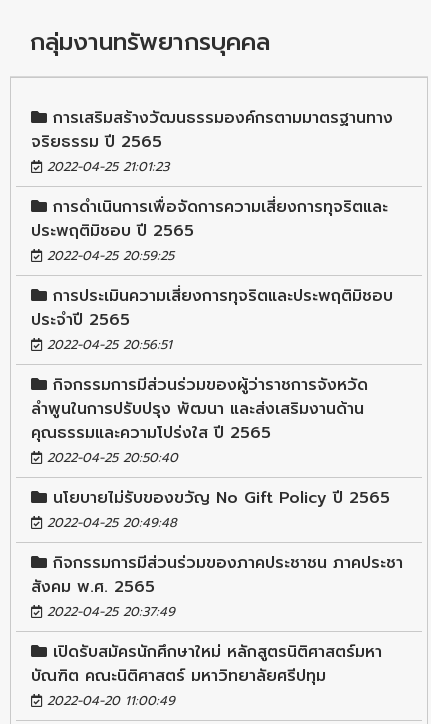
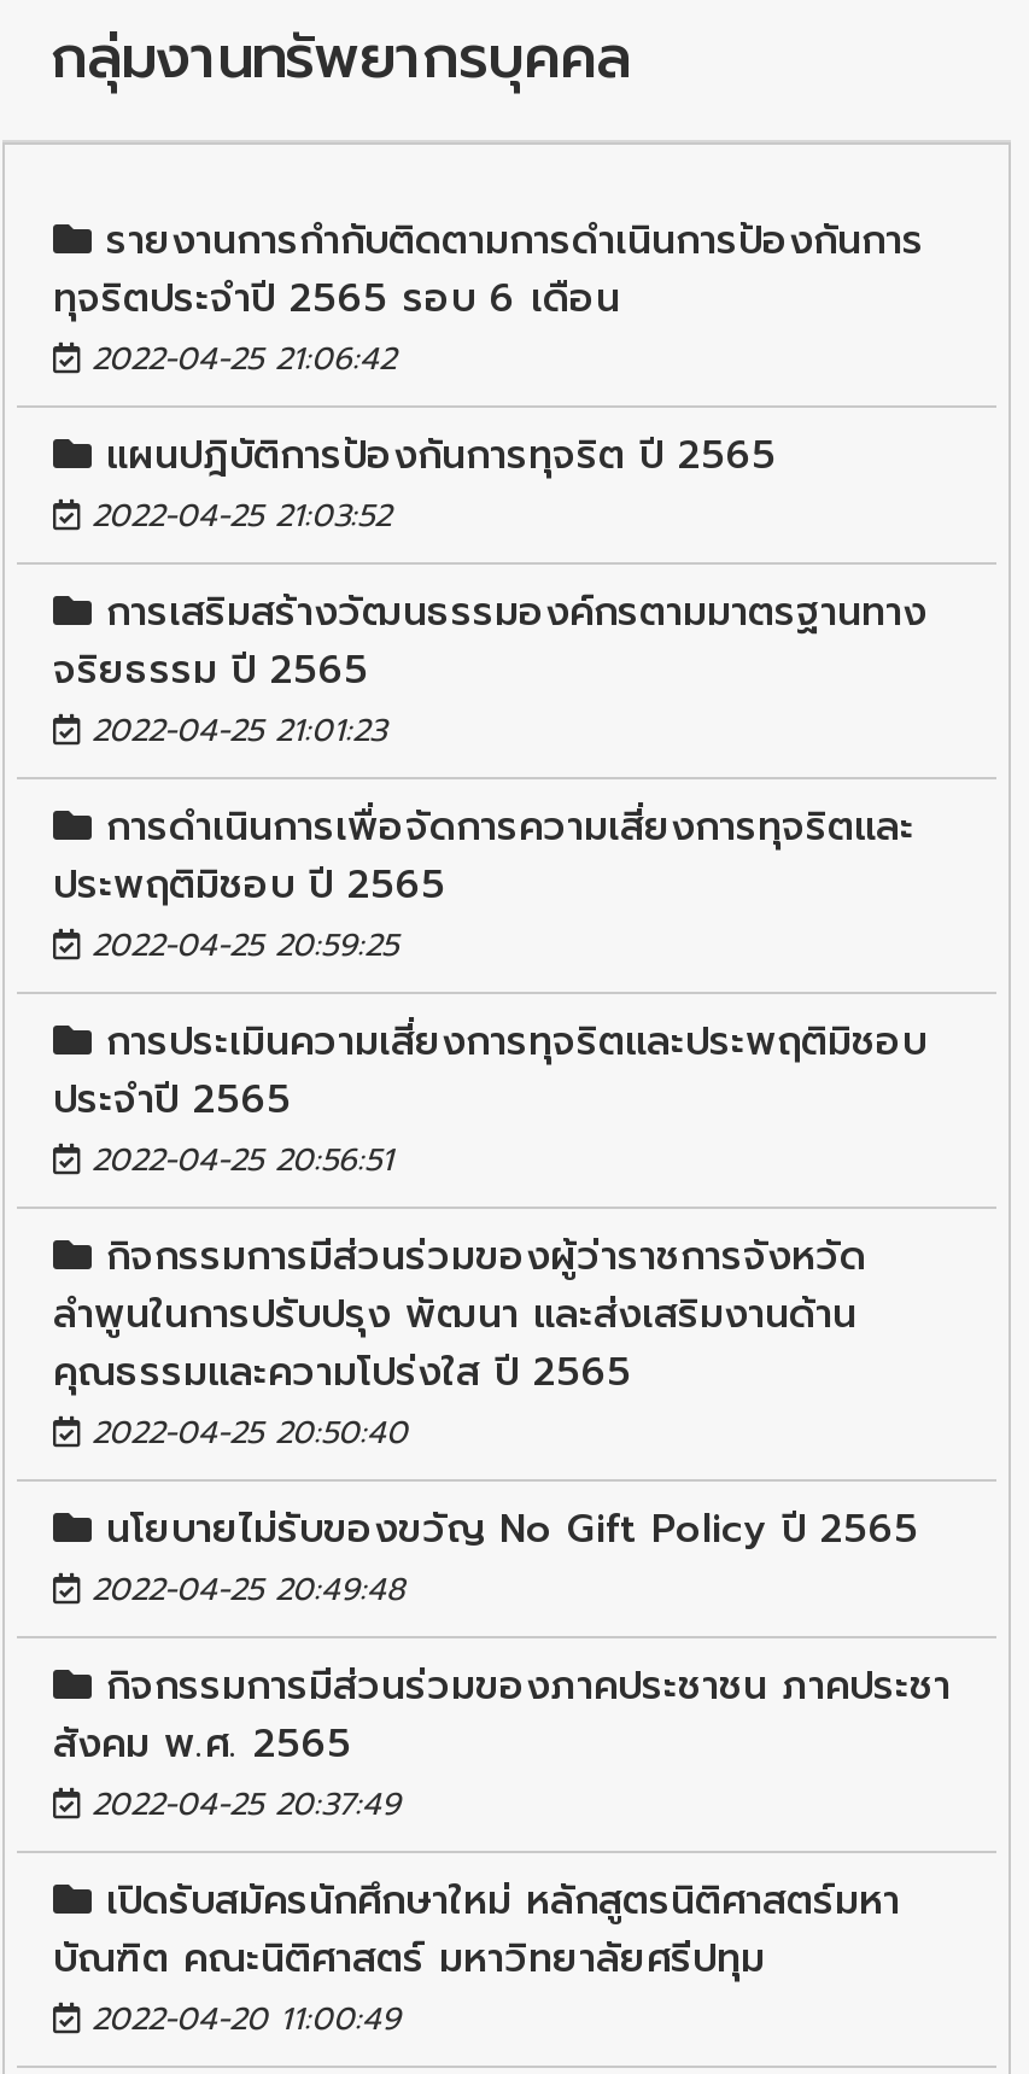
none -> [53,212,924,538] รายงานการกำกับติดตามการดำเนินการป้องกันการ | ทุจริตประจำปี 2565 รอบ 6 เดือน | 2022-04-25 21:06:42 | แผนปฎิบัติการป้องกันการทุจริต ปี 2565 | 2022-04-25 21:03:52

